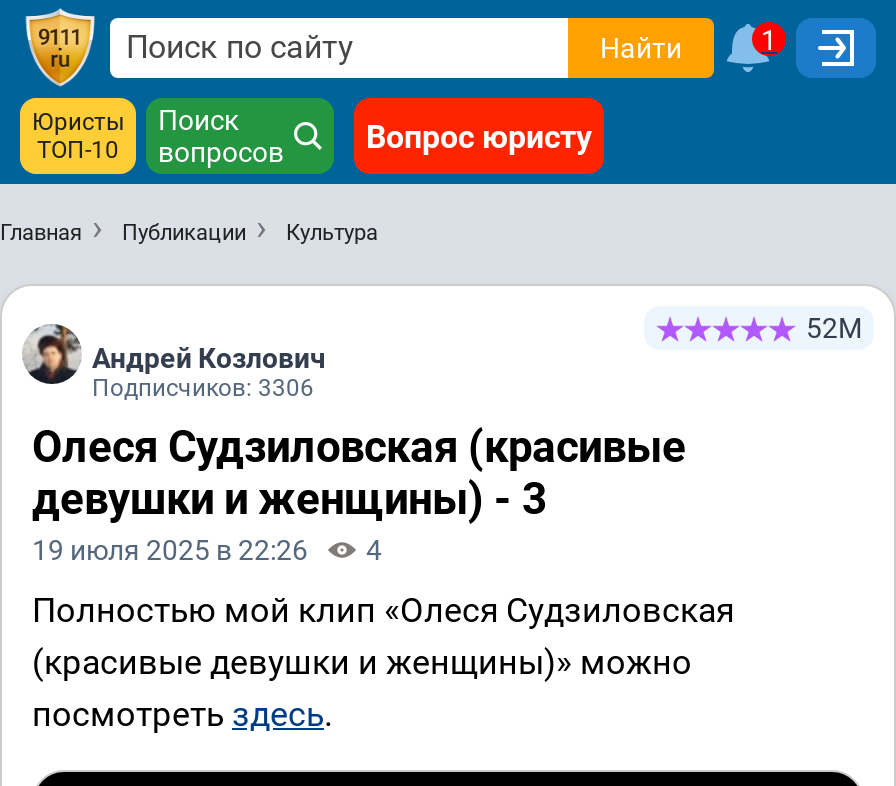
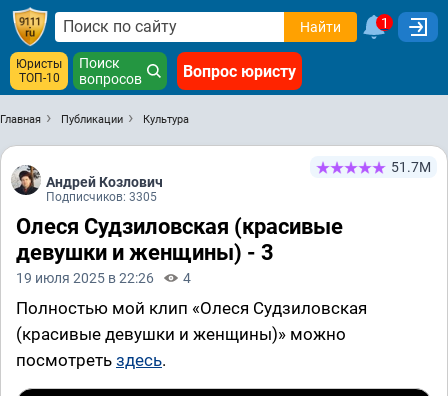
[806,312,862,344] 52М -> [391,159,431,175] 51.7М
[92,374,314,402] Подписчиков: 3306 -> [46,190,157,204] Подписчиков: 3305

